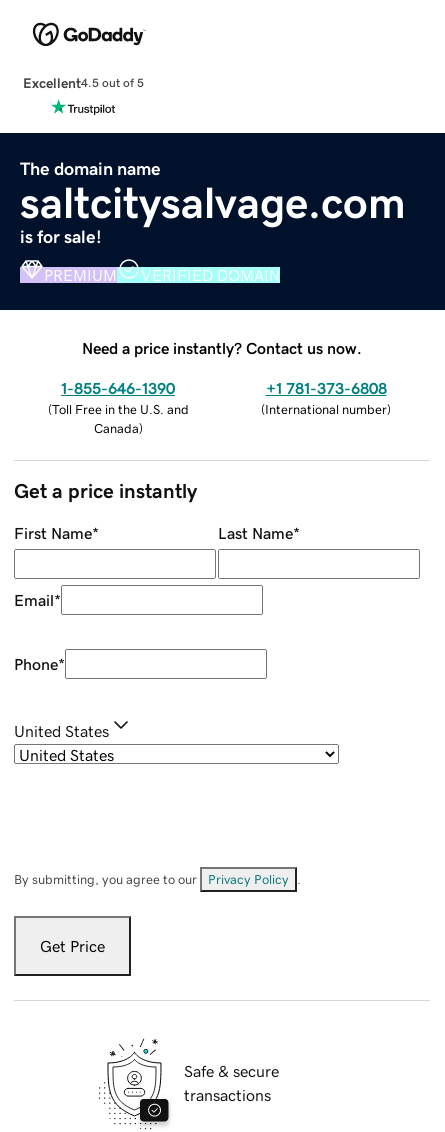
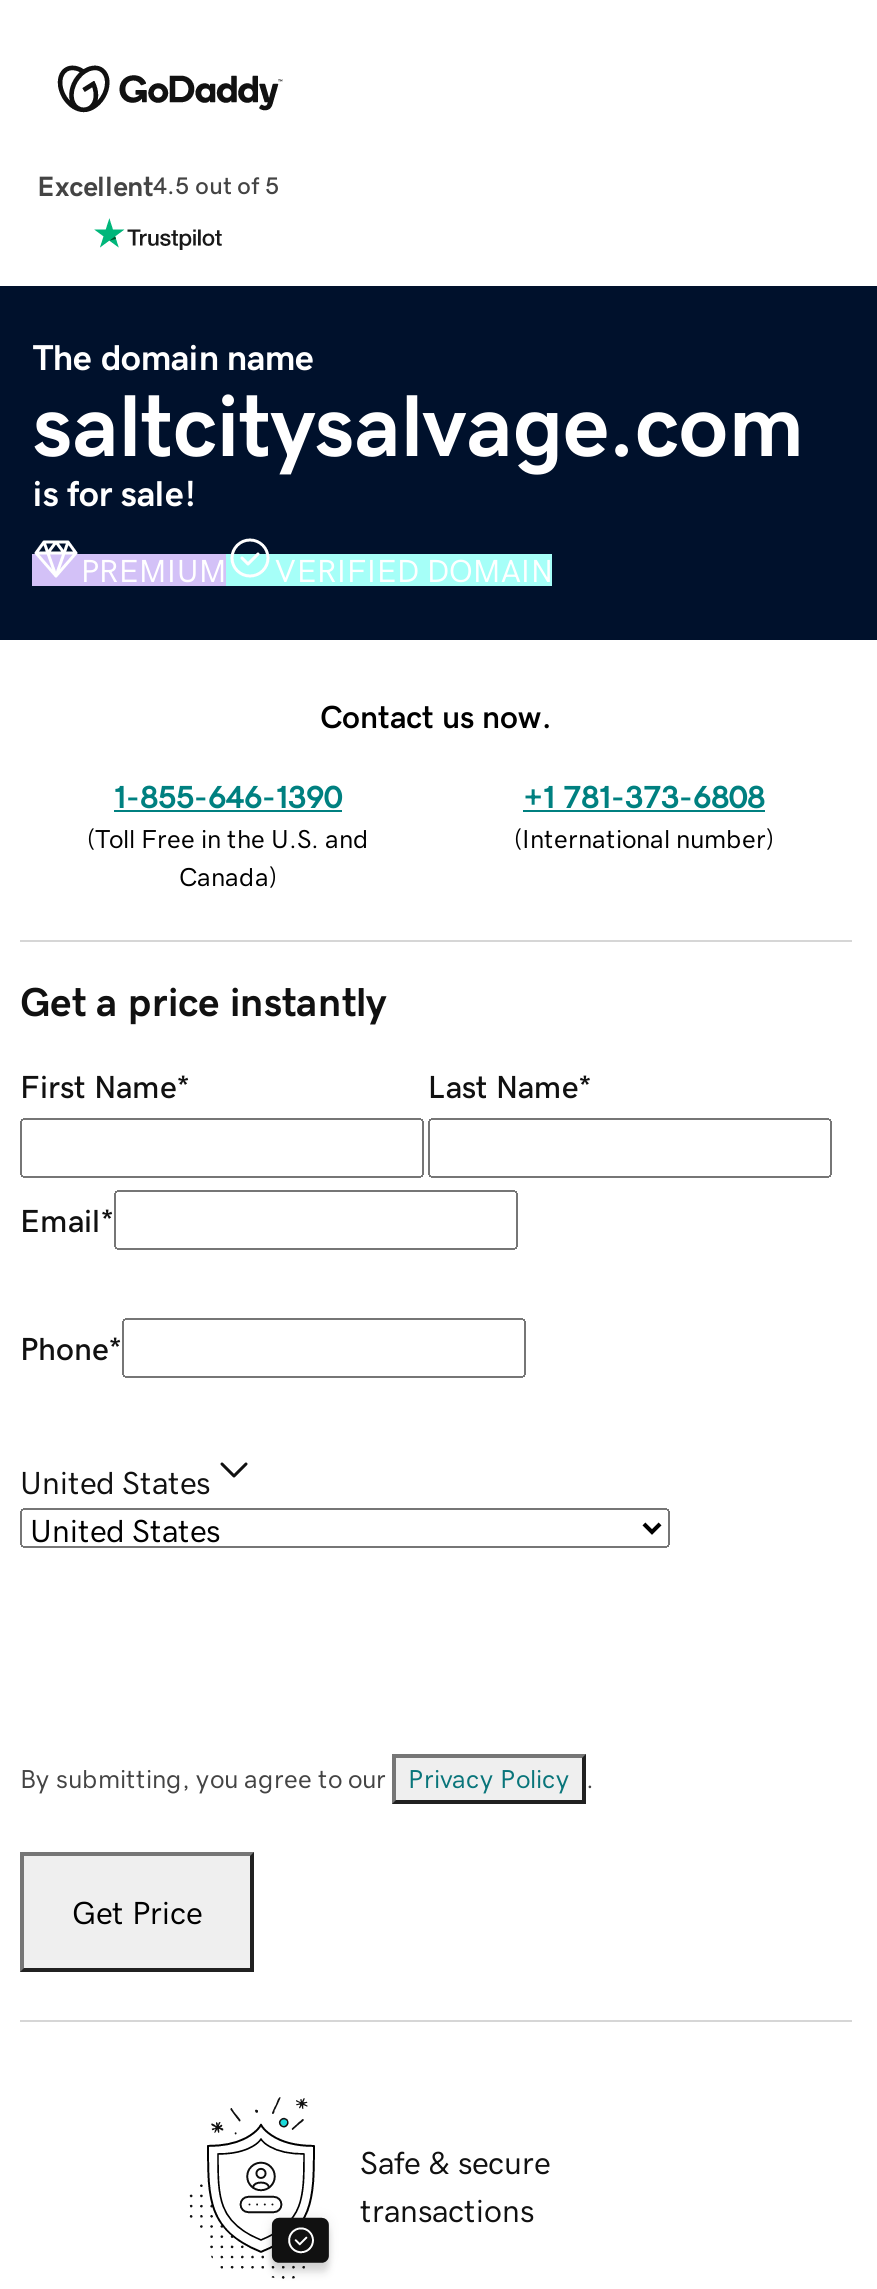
[82,340,362,356] Need a price instantly? Contact us now. -> [320,699,552,731] Contact us now.

